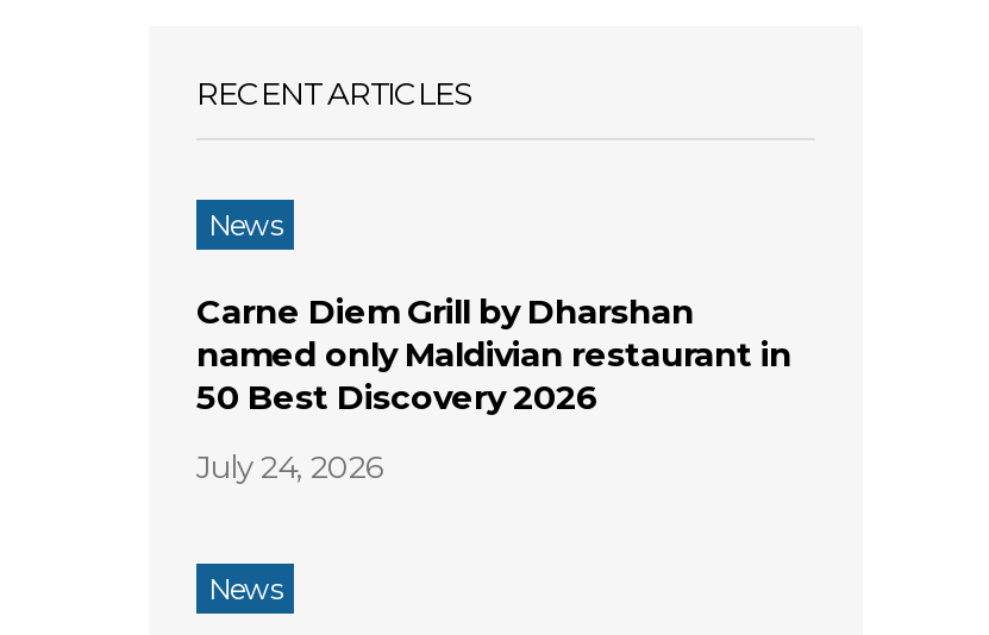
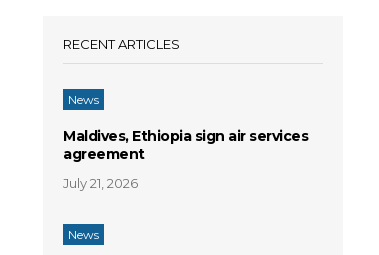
[196,290,791,418] Carne Diem Grill by Dharshan | named only Maldivian restaurant in | 50 Best Discovery 2026 -> [63,127,308,163] Maldives, Ethiopia sign air services | agreement
[196,447,384,485] July 24, 2026 -> [63,175,138,191] July 21, 2026

